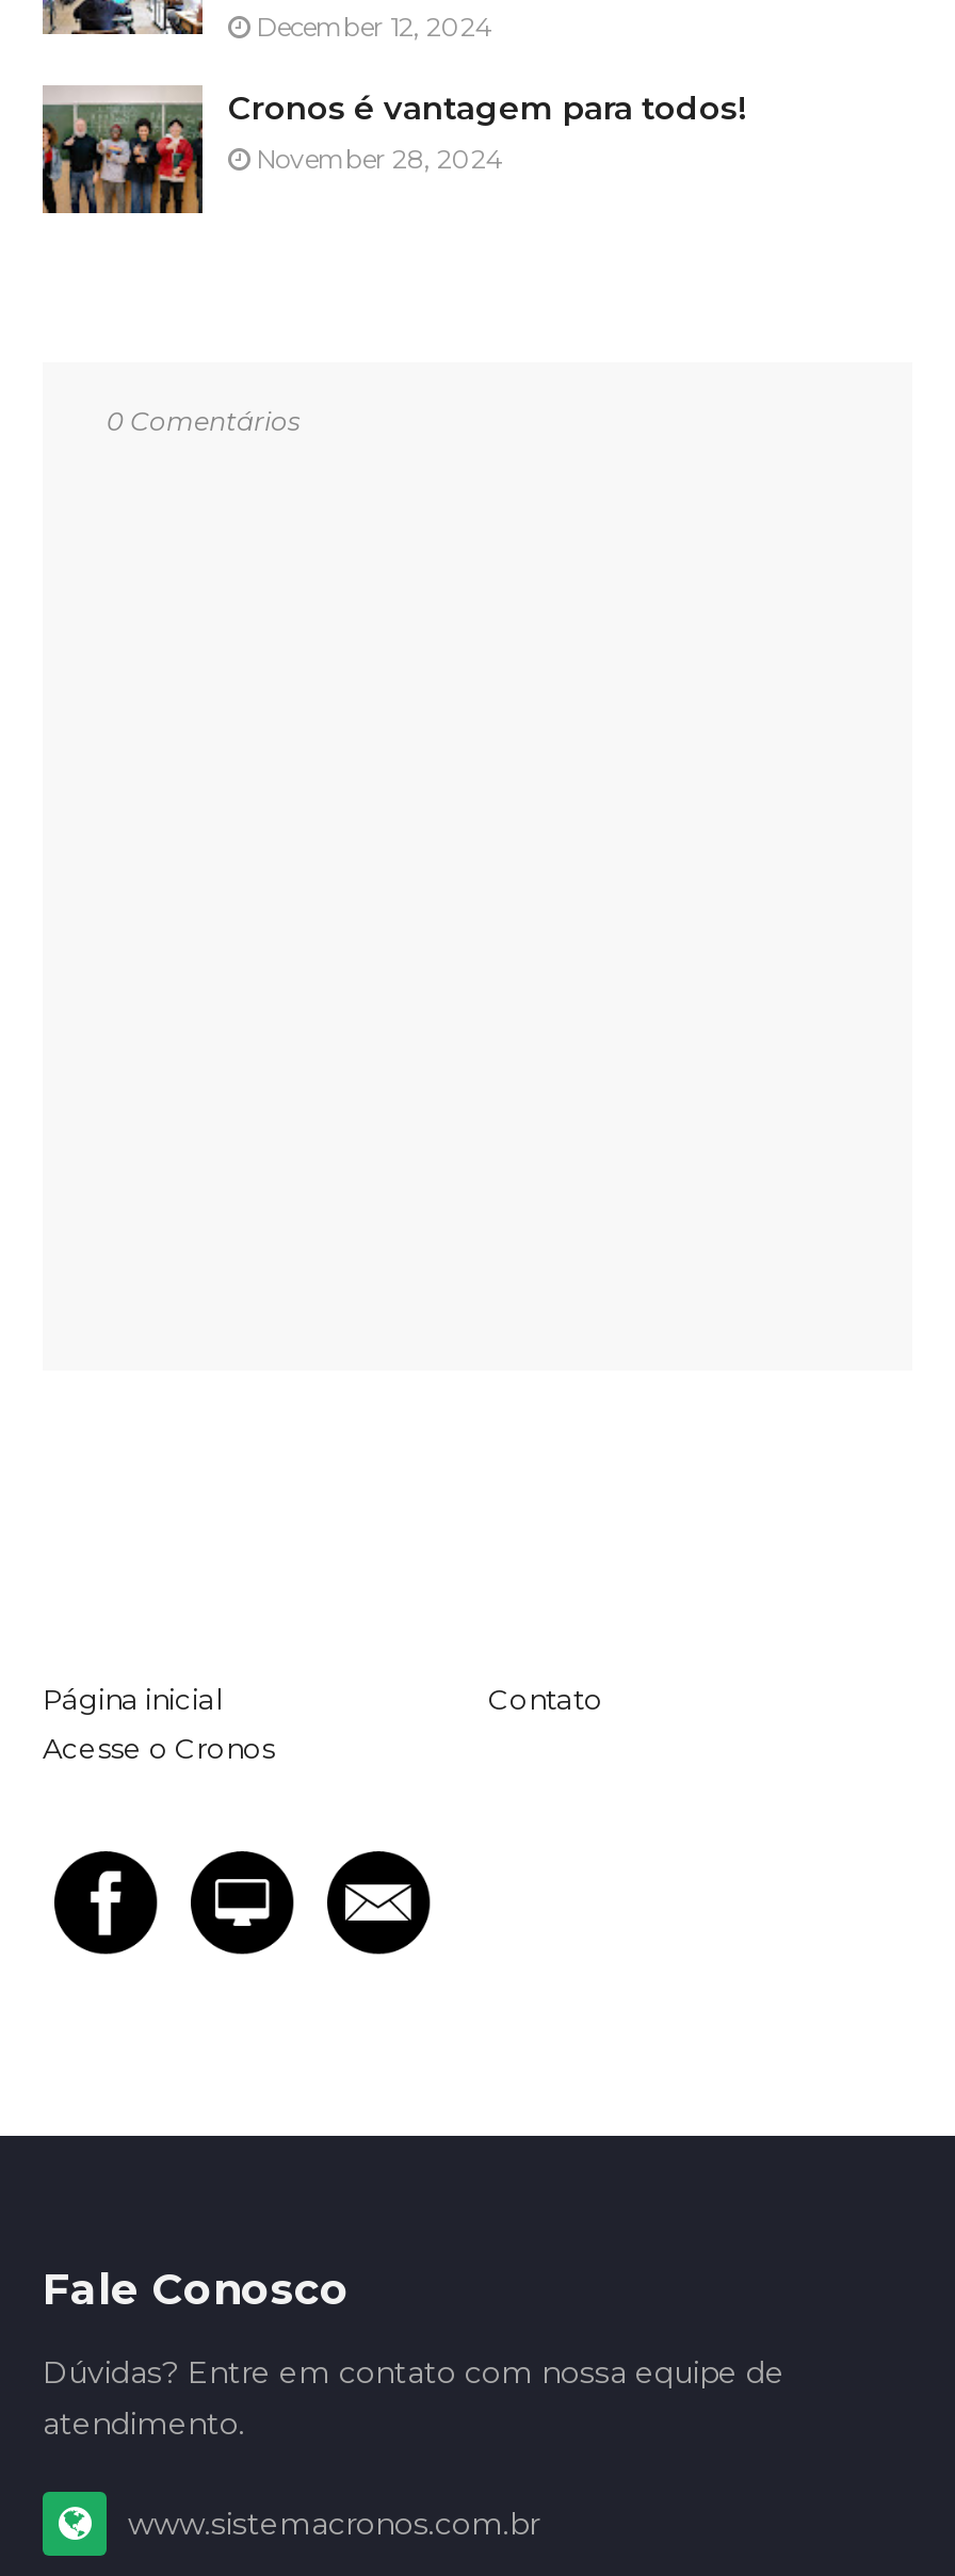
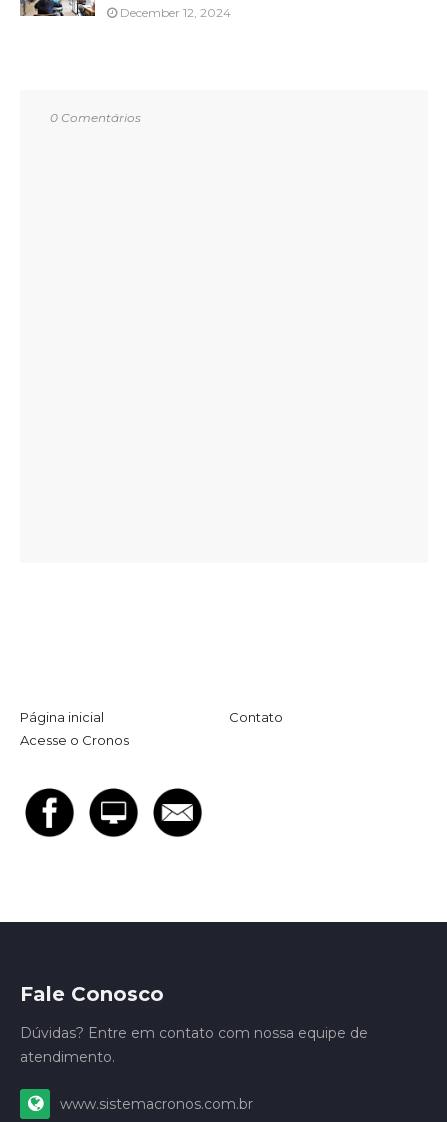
[41,85,746,215] [image] | Cronos é vantagem para todos! | November 28, 2024 -> none

